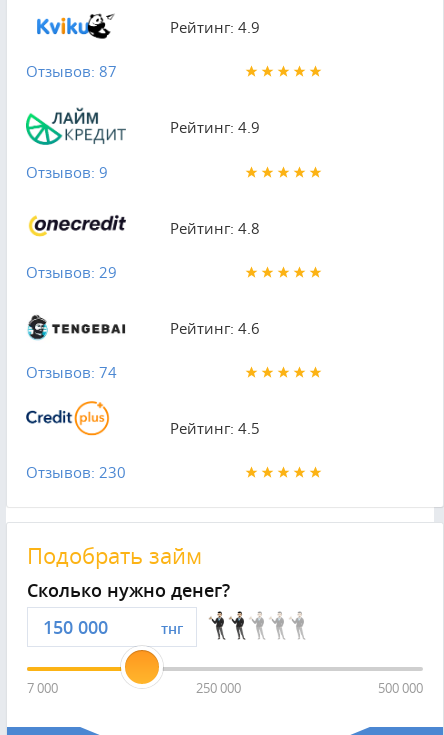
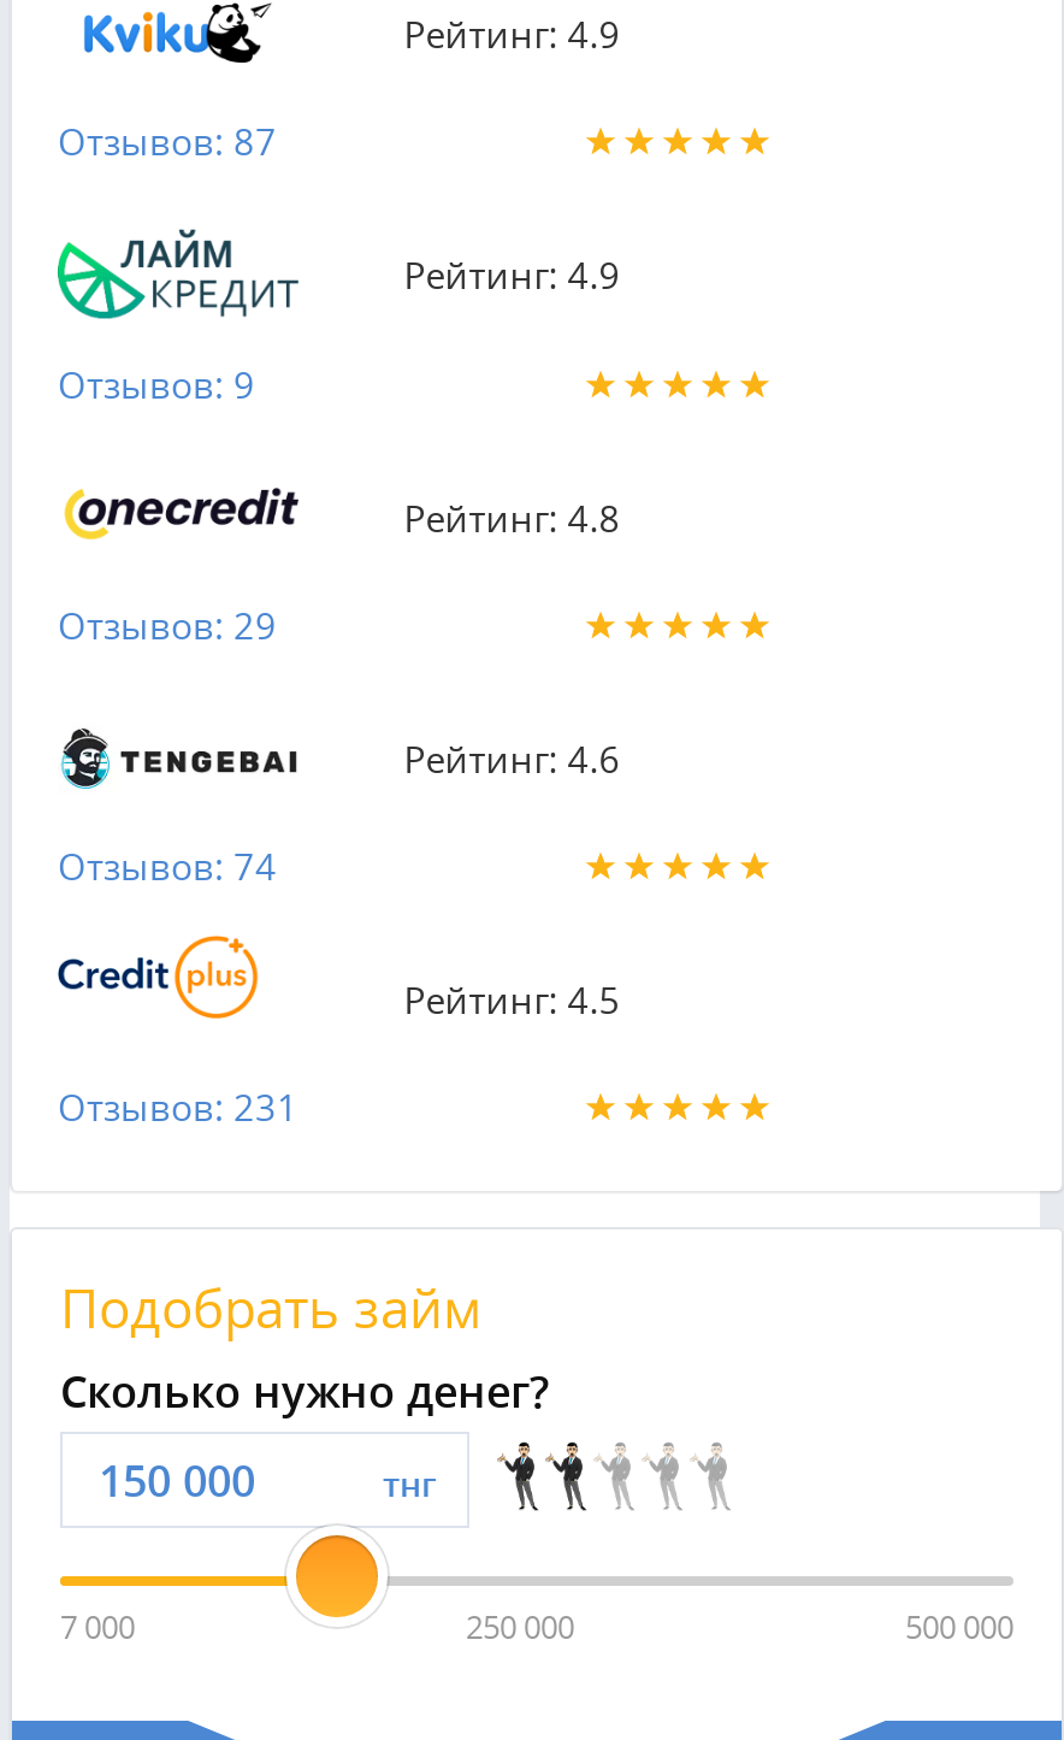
[26,462,126,482] Отзывов: 230 -> [58,1084,298,1132] Отзывов: 231

